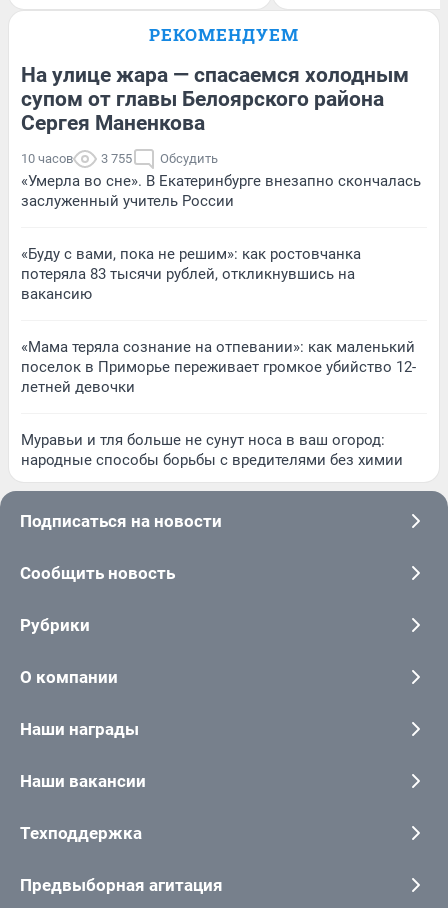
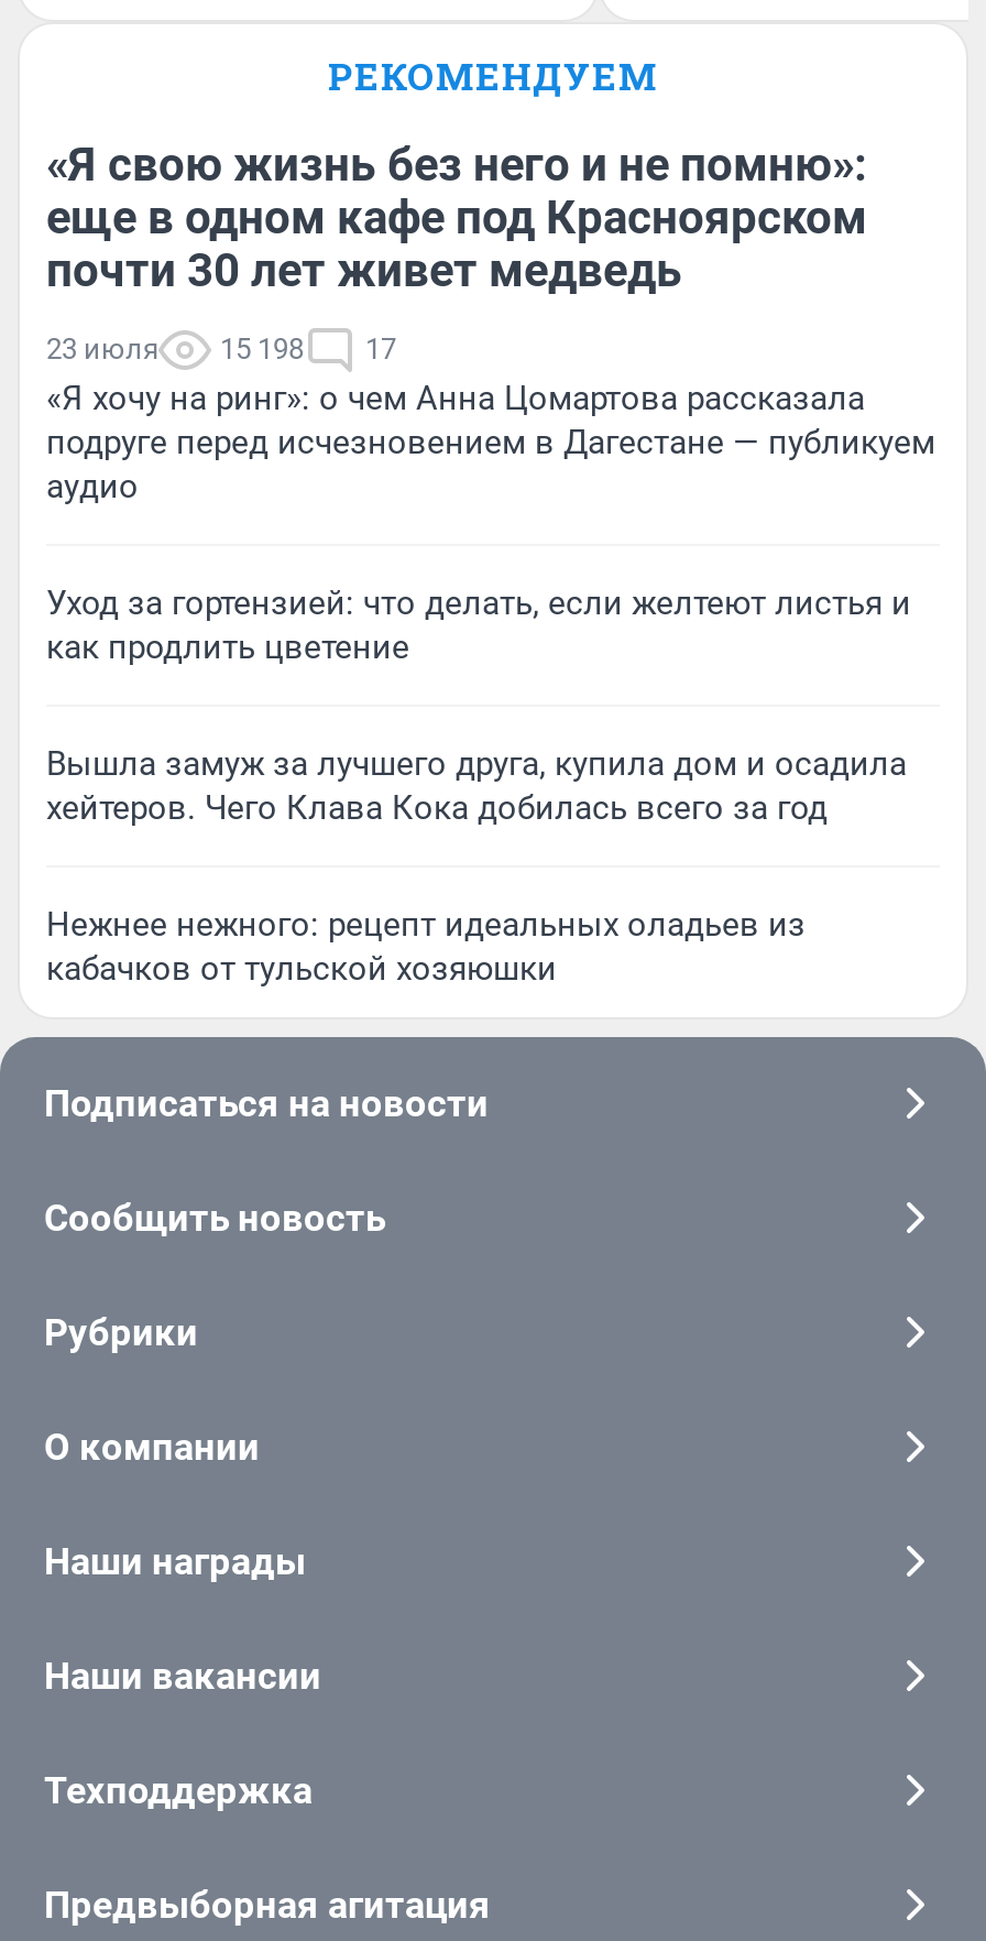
[21,63,409,135] На улице жара — спасаемся холодным | супом от главы Белоярского района | Сергея Маненкова -> [46,139,867,297] «Я свою жизнь без него и не помню»: | еще в одном кафе под Красноярском | почти 30 лет живет медведь
[21,151,421,210] 10 часов | 3 755 | Обсудить | «Умерла во сне». В Екатеринбурге внезапно скончалась | заслуженный учитель России -> [46,332,935,506] 23 июля | 15 198 | 17 | «Я хочу на ринг»: о чем Анна Цомартова рассказала | подруге перед исчезновением в Дагестане — публикуем | аудио
[21,245,361,303] «Буду с вами, пока не решим»: как ростовчанка | потеряла 83 тысячи рублей, откликнувшись на | вакансию -> [46,584,911,667] Уход за гортензией: что делать, если желтеют листья и | как продлить цветение
[21,338,416,396] «Мама теряла сознание на отпевании»: как маленький | поселок в Приморье переживает громкое убийство 12- | летней девочки -> [46,744,907,828] Вышла замуж за лучшего друга, купила дом и осадила | хейтеров. Чего Клава Кока добилась всего за год
[21,431,403,469] Муравьи и тля больше не сунут носа в ваш огород: | народные способы борьбы с вредителями без химии -> [46,905,806,989] Нежнее нежного: рецепт идеальных оладьев из | кабачков от тульской хозяюшки

